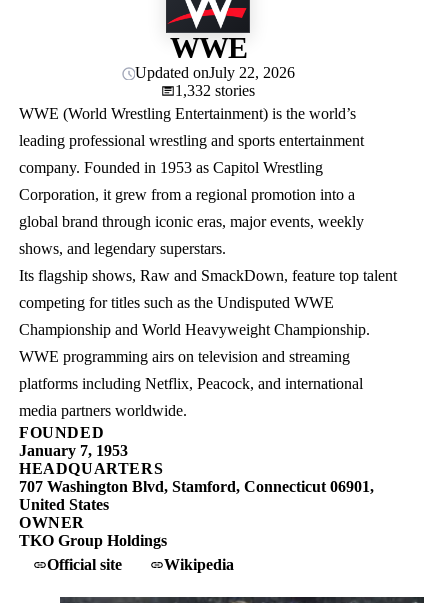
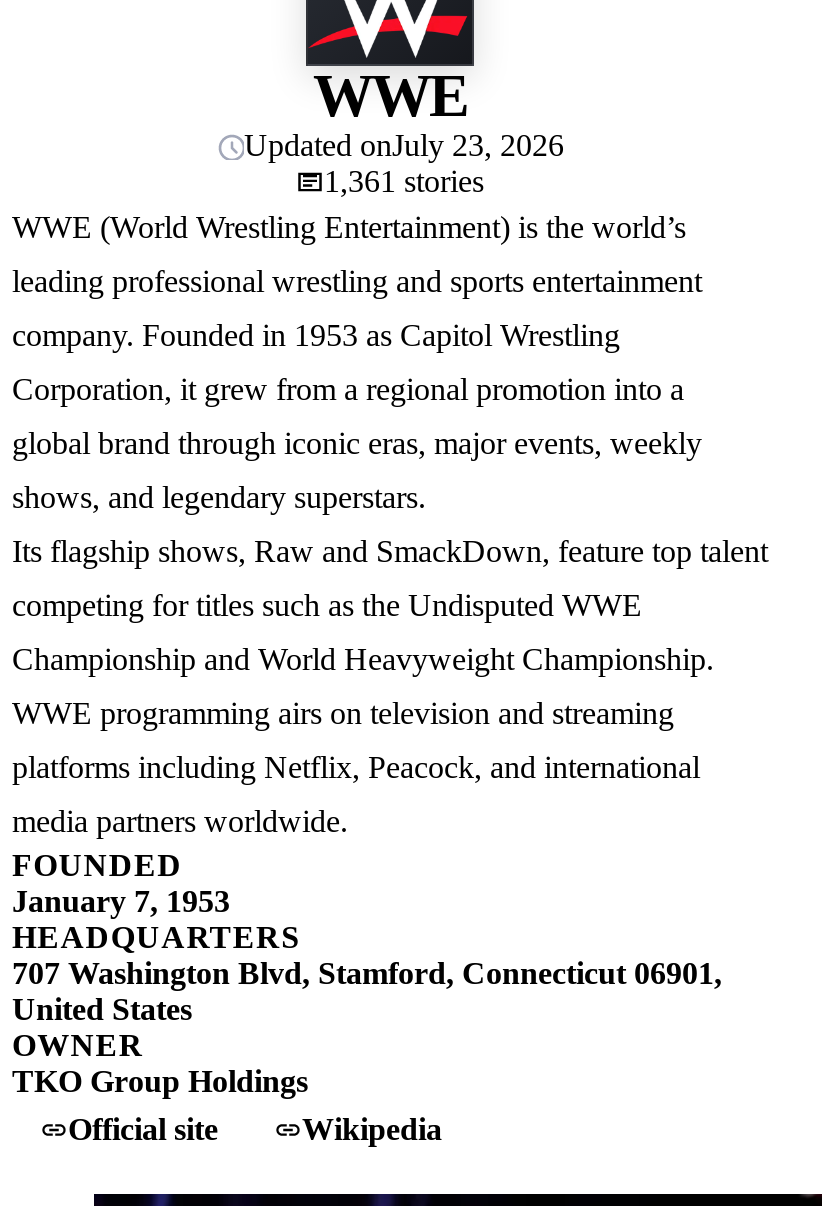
[135,64,295,81] Updated onJuly 22, 2026 -> [244,128,564,162] Updated onJuly 23, 2026
[175,82,255,99] 1,332 stories -> [324,164,484,198] 1,361 stories

